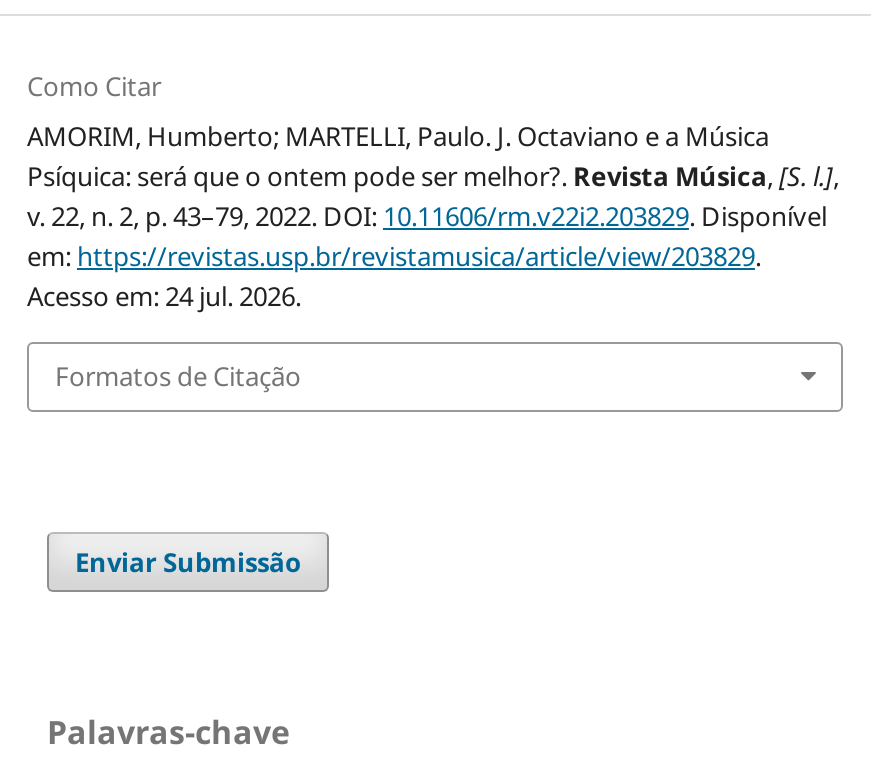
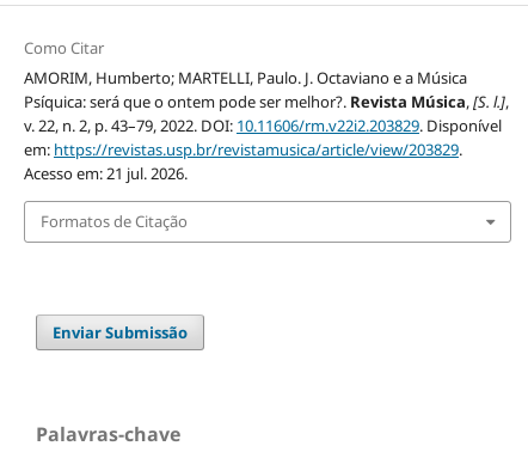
[27,278,301,314] Acesso em: 24 jul. 2026. -> [24,163,188,184] Acesso em: 21 jul. 2026.

